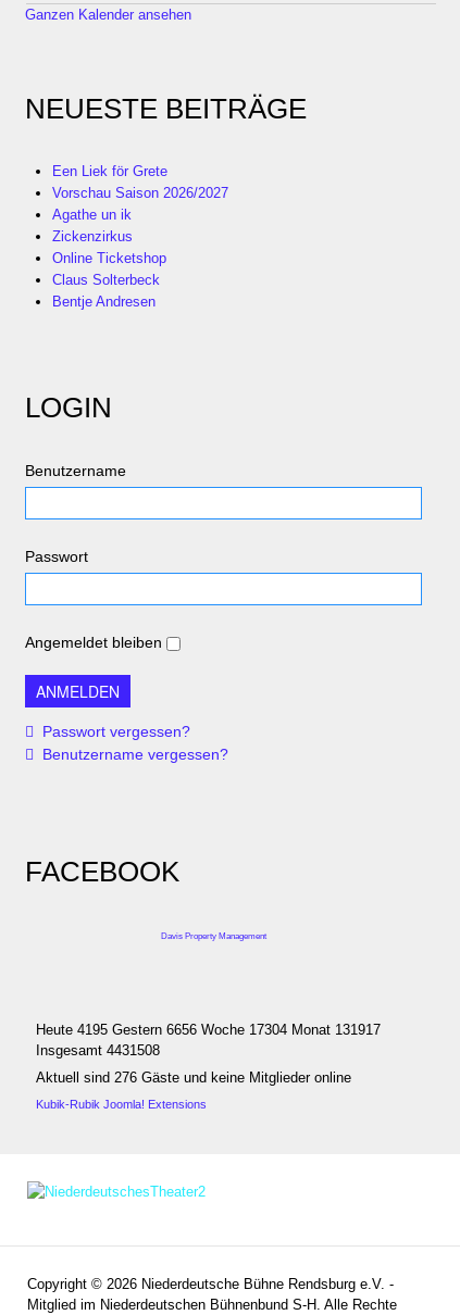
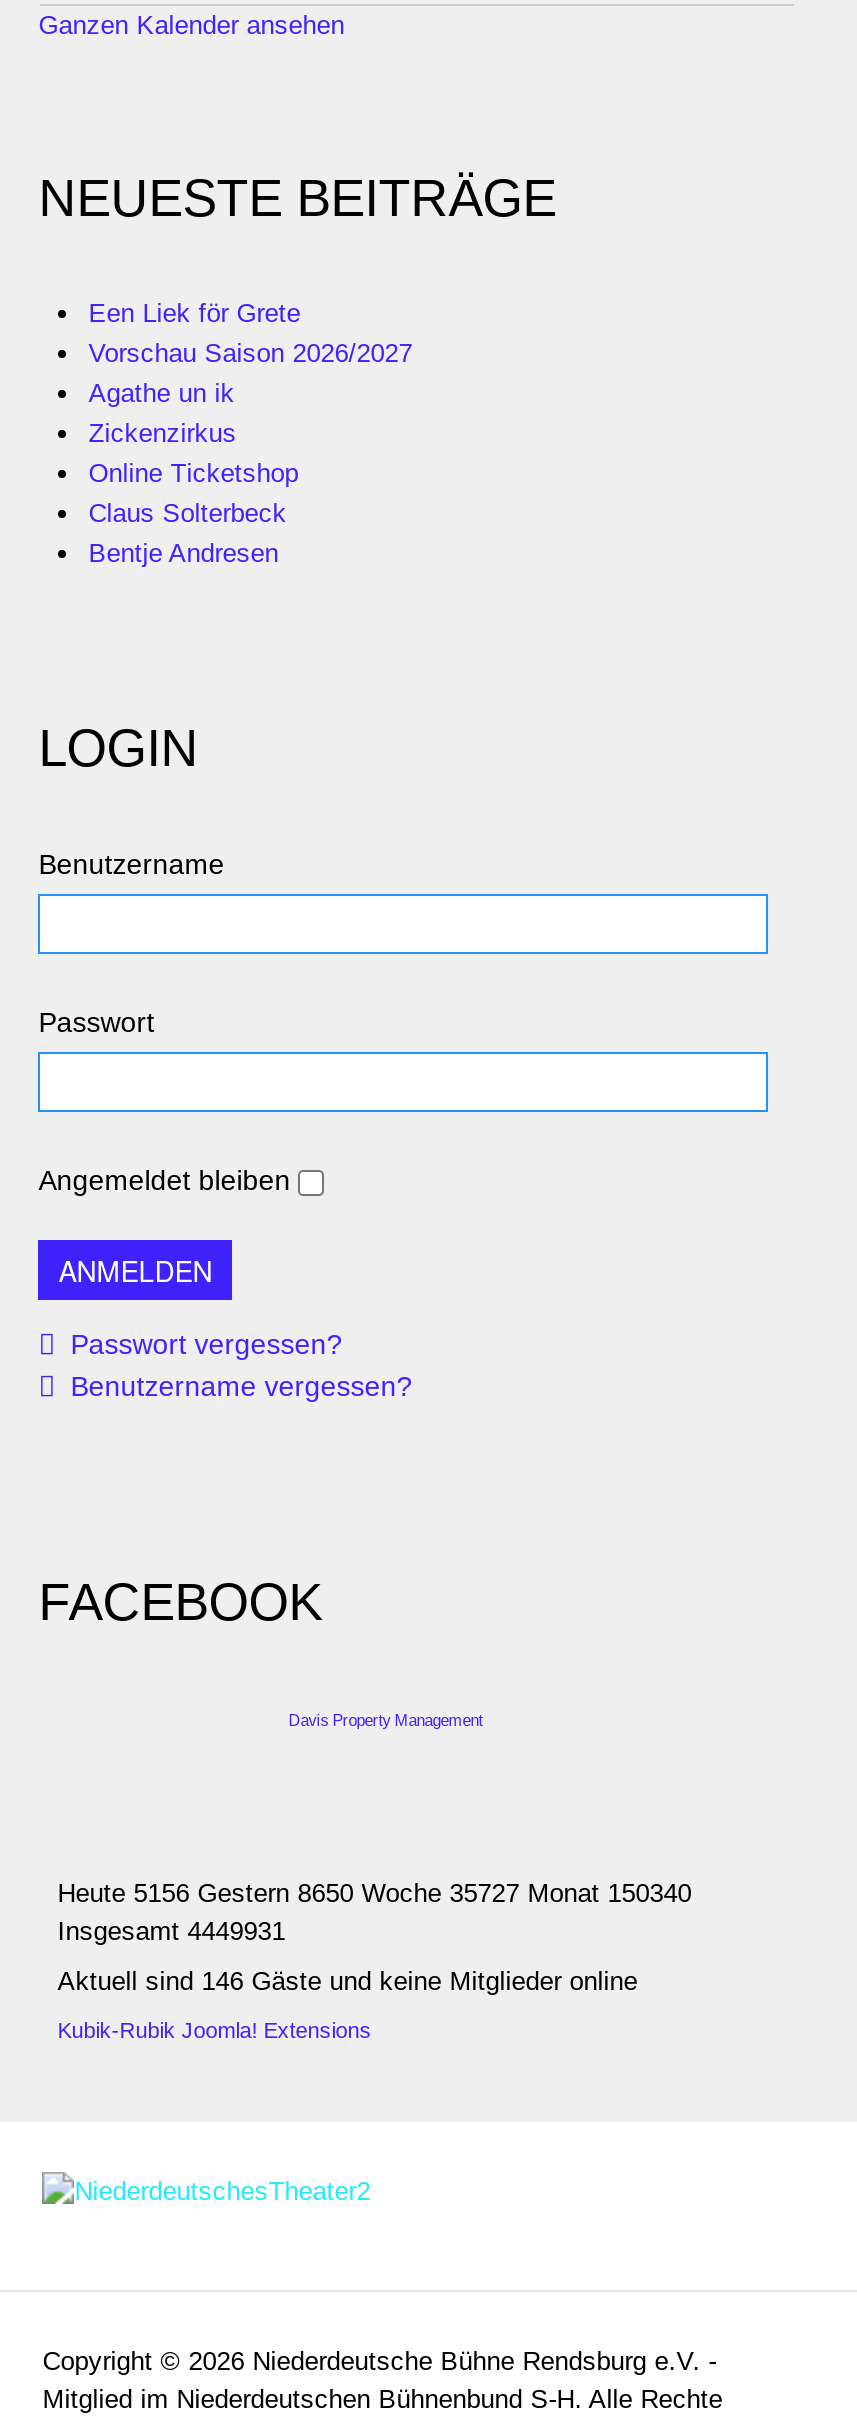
[36,1022,380,1038] Heute 4195 Gestern 6656 Woche 17304 Monat 131917 -> [58,1878,692,1908] Heute 5156 Gestern 8650 Woche 35727 Monat 150340
[36,1042,160,1059] Insgesamt 4431508 -> [58,1916,286,1946] Insgesamt 4449931
[36,1069,351,1086] Aktuell sind 276 Gäste und keine Mitglieder online -> [58,1966,638,1996] Aktuell sind 146 Gäste und keine Mitglieder online

